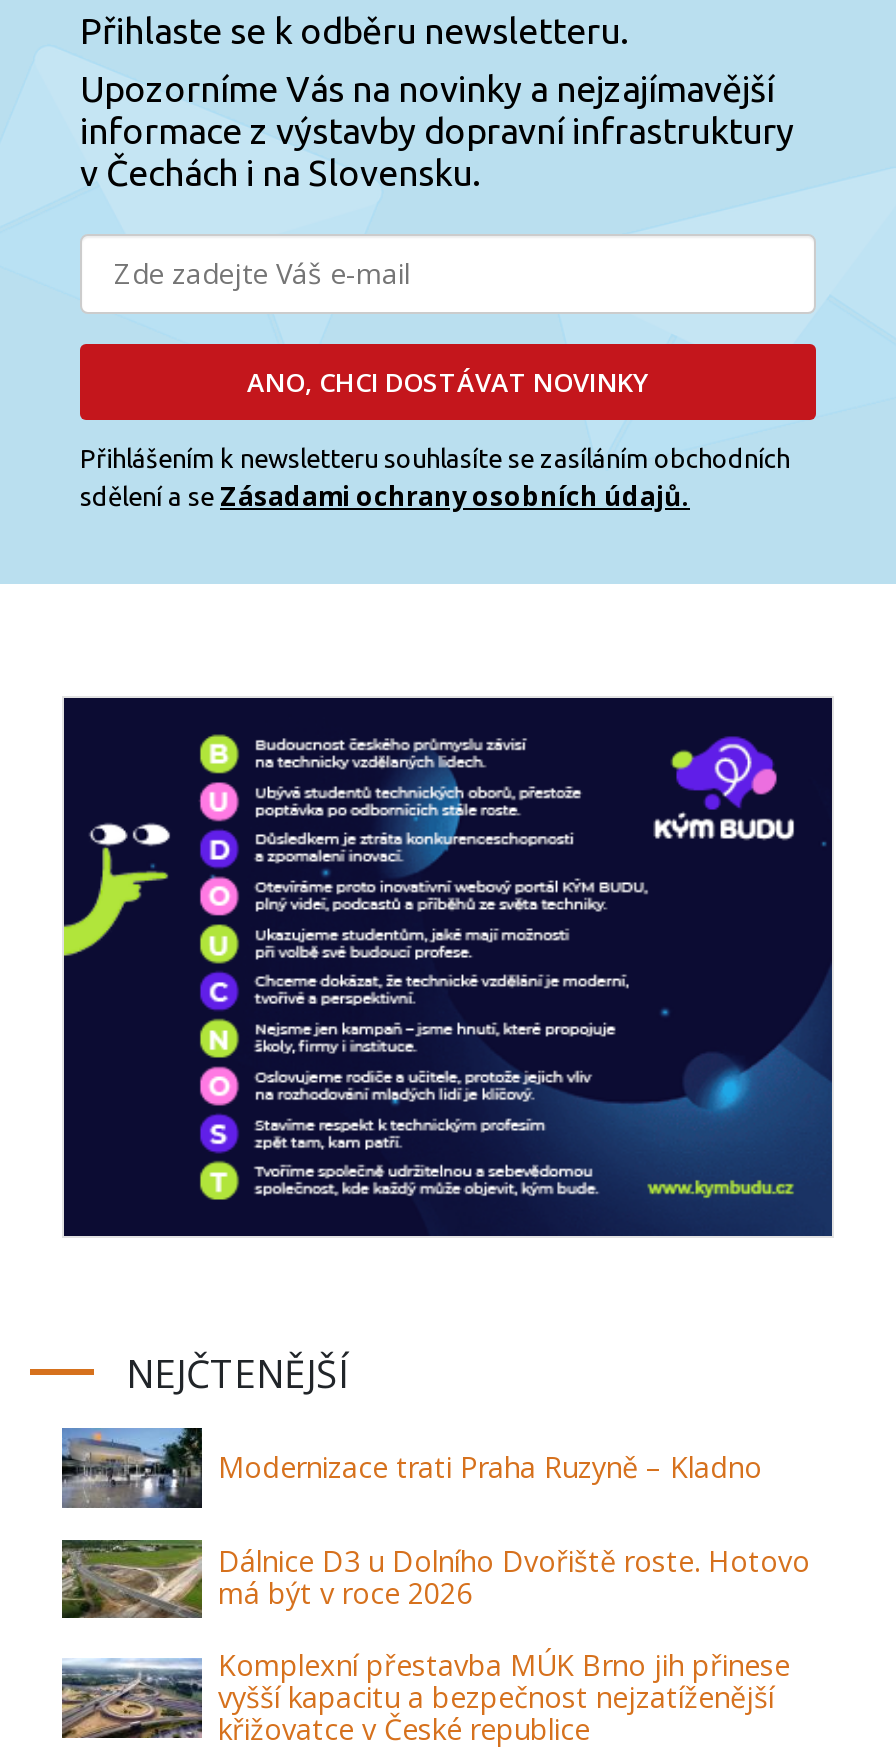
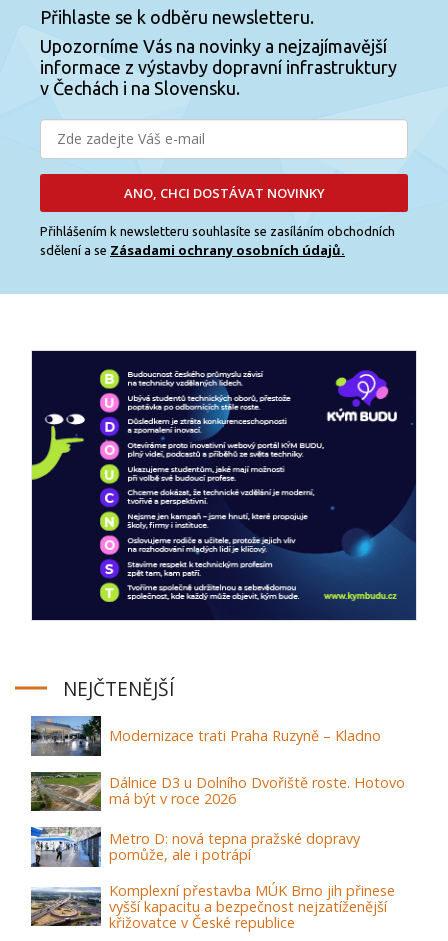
none -> [30,827,360,867] [image] | Metro D: nová tepna pražské dopravy | pomůže, ale i potrápí

